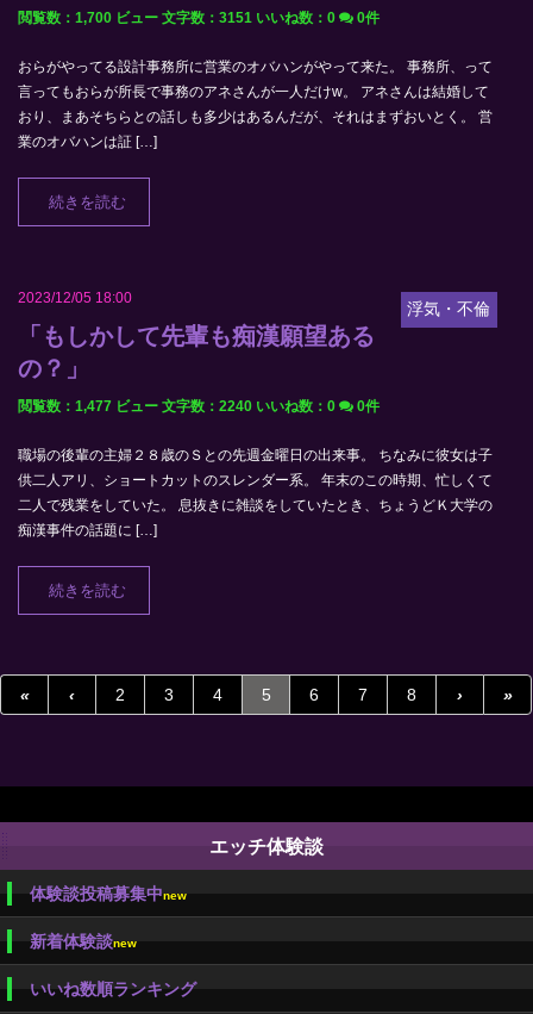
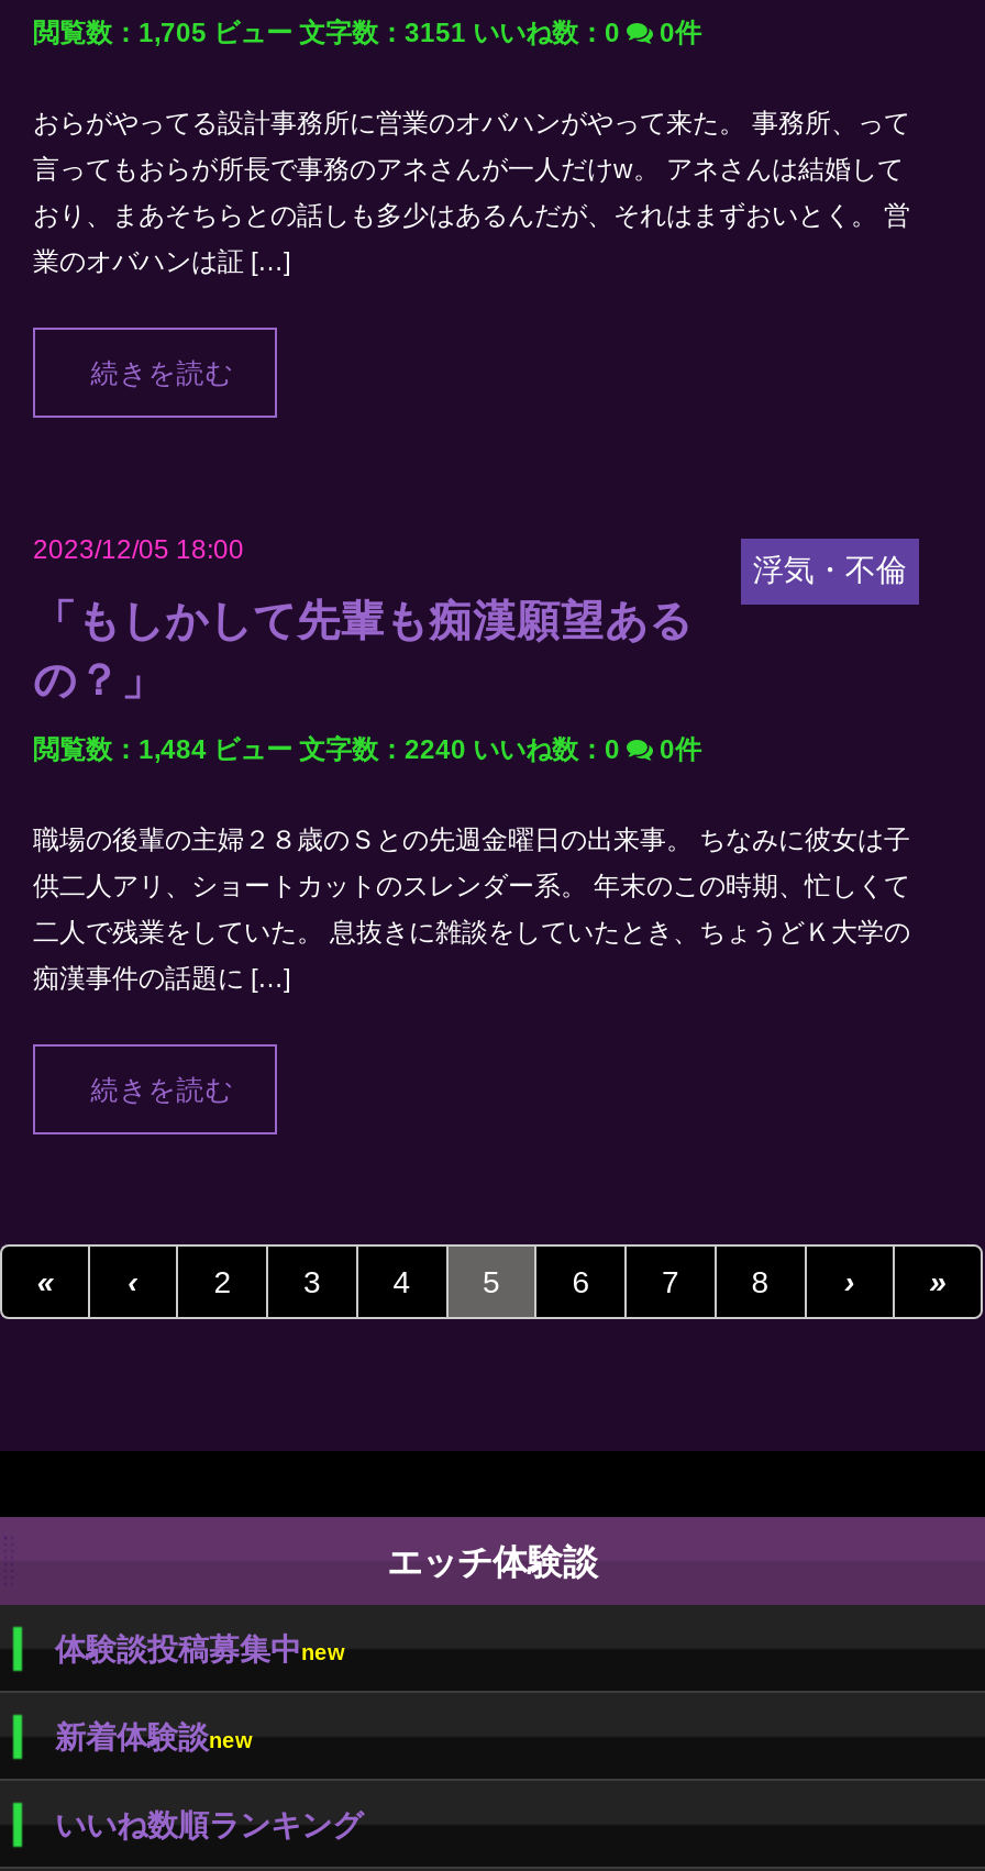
[18,10,336,27] 閲覧数：1,700 ビュー 文字数：3151 いいね数：0 -> [33,18,620,49] 閲覧数：1,705 ビュー 文字数：3151 いいね数：0
[18,398,336,415] 閲覧数：1,477 ビュー 文字数：2240 いいね数：0 -> [33,735,620,766] 閲覧数：1,484 ビュー 文字数：2240 いいね数：0

